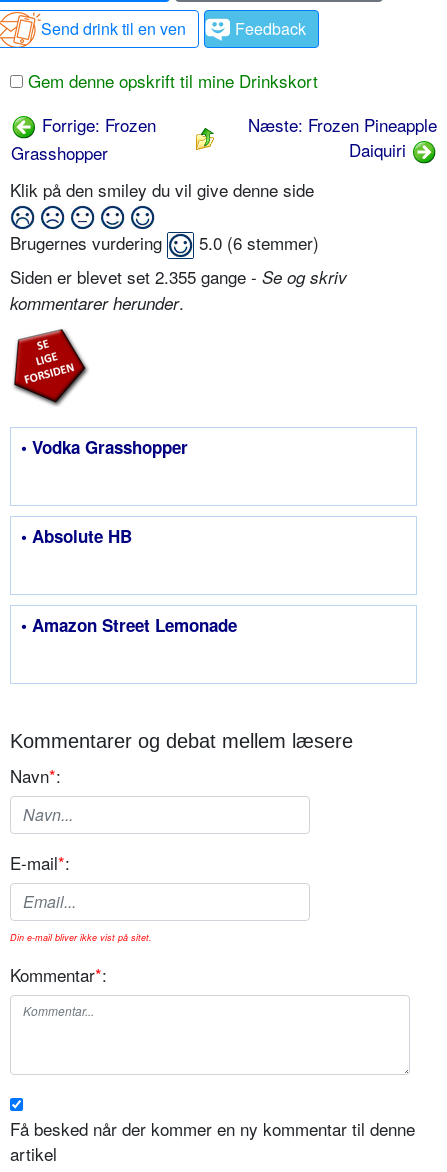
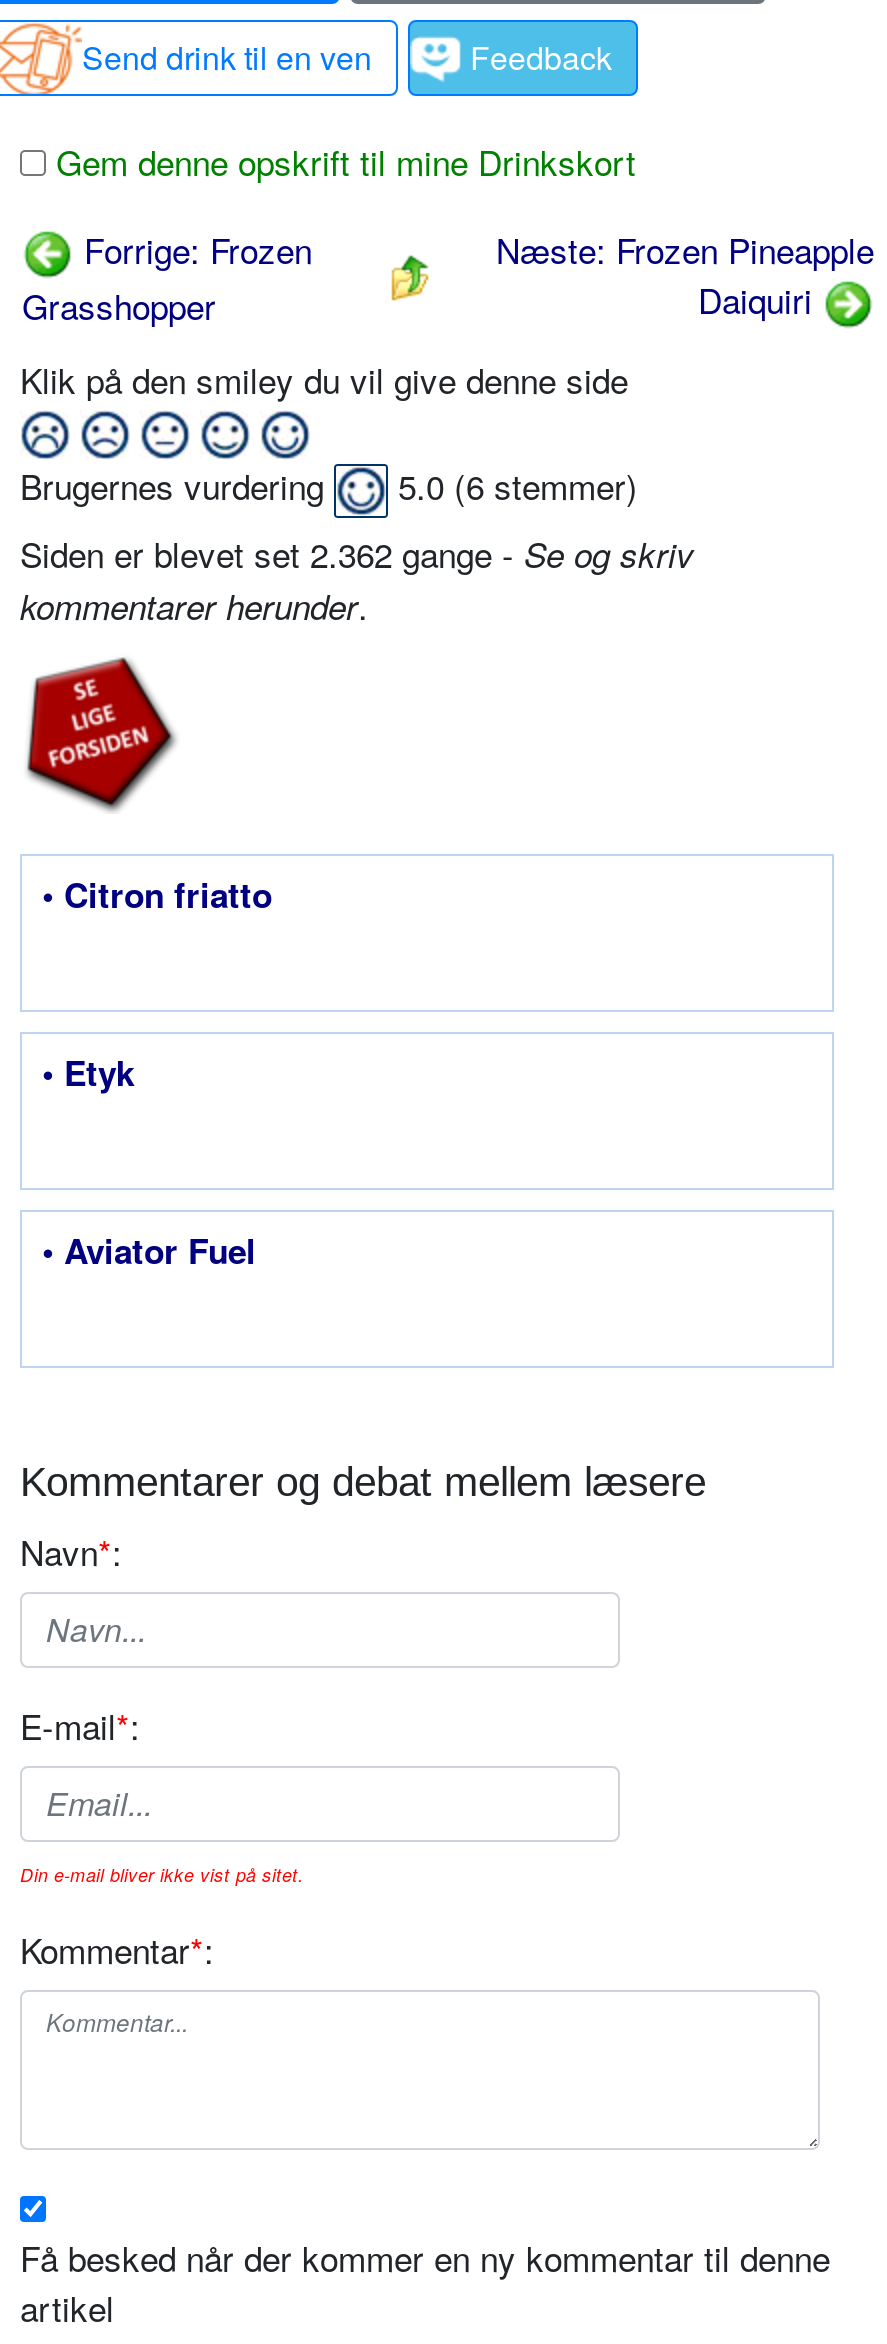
[10,264,347,289] Siden er blevet set 2.355 gange - Se og skriv -> [20,527,694,577] Siden er blevet set 2.362 gange - Se og skriv
[21,435,188,459] • Vodka Grasshopper -> [42,869,272,917] • Citron friatto
[21,524,132,548] • Absolute HB -> [42,1047,134,1095] • Etyk
[21,613,237,637] • Amazon Street Lemonade -> [42,1225,256,1273] • Aviator Fuel

